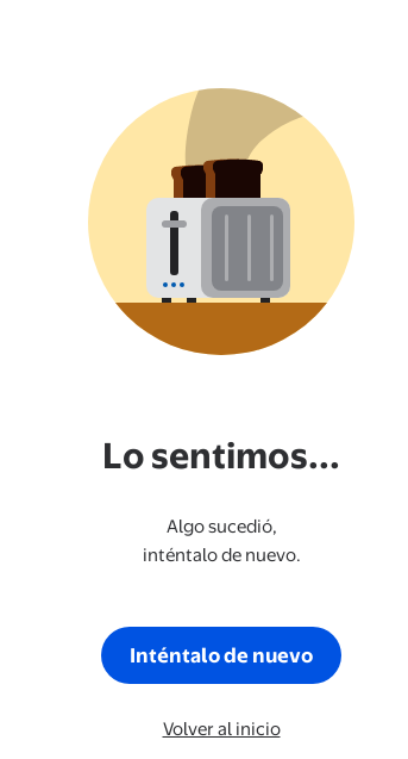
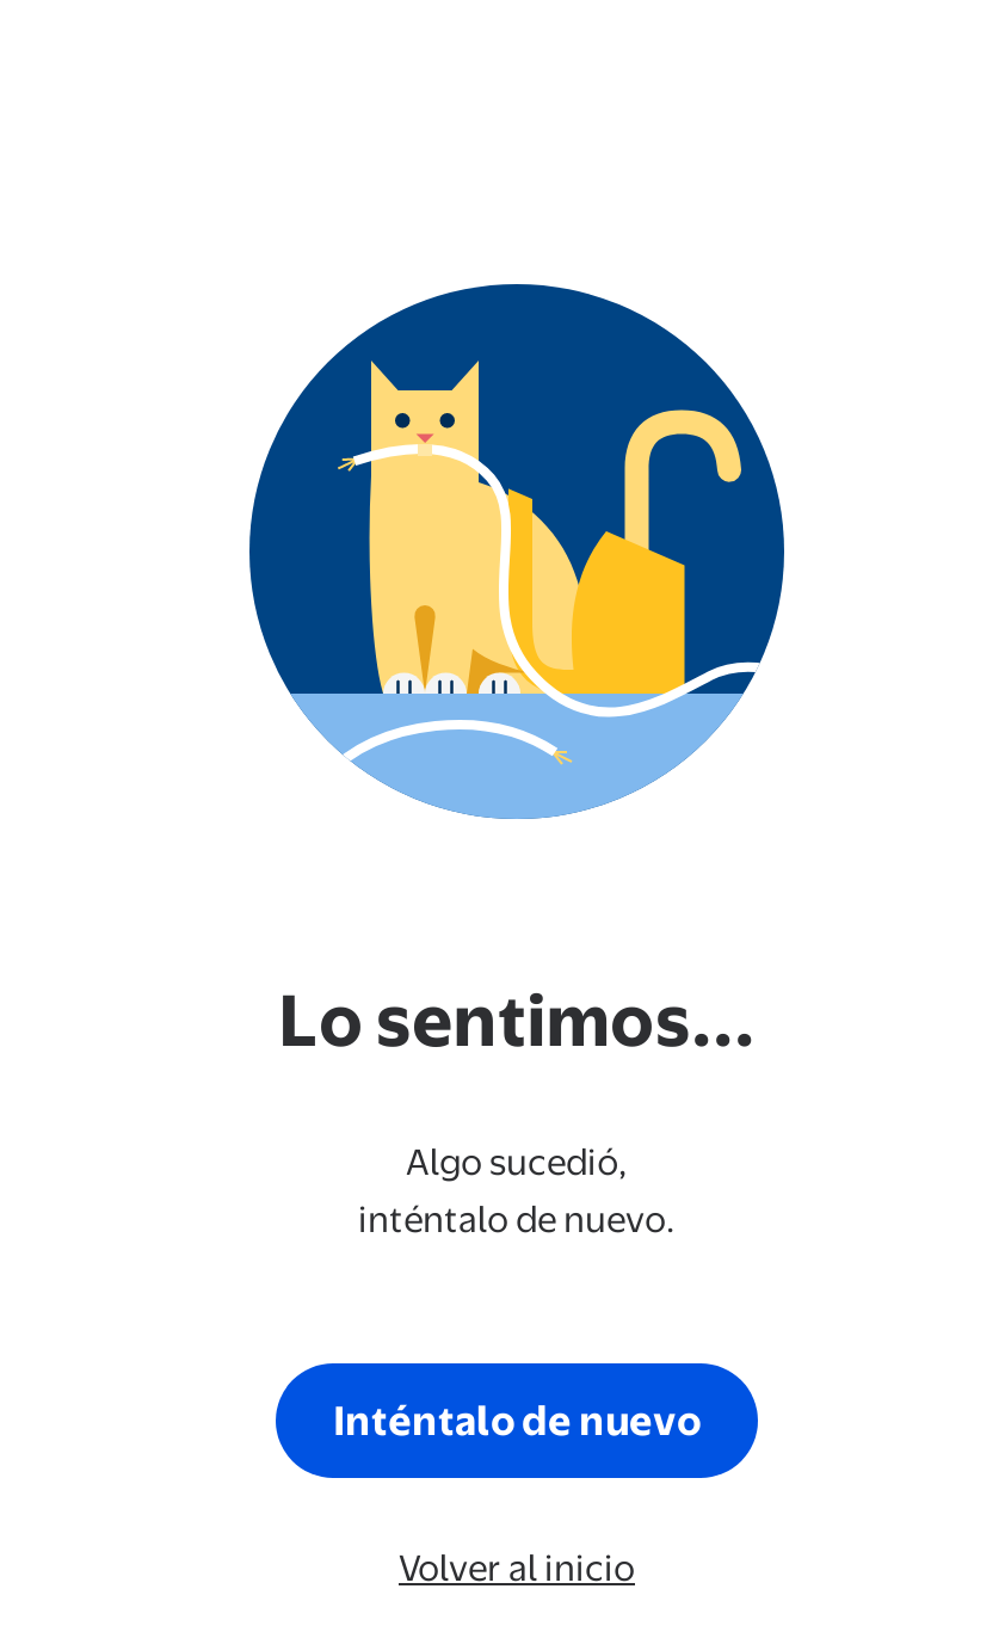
[88,88,354,356] [image] -> [247,282,787,821] [image]

